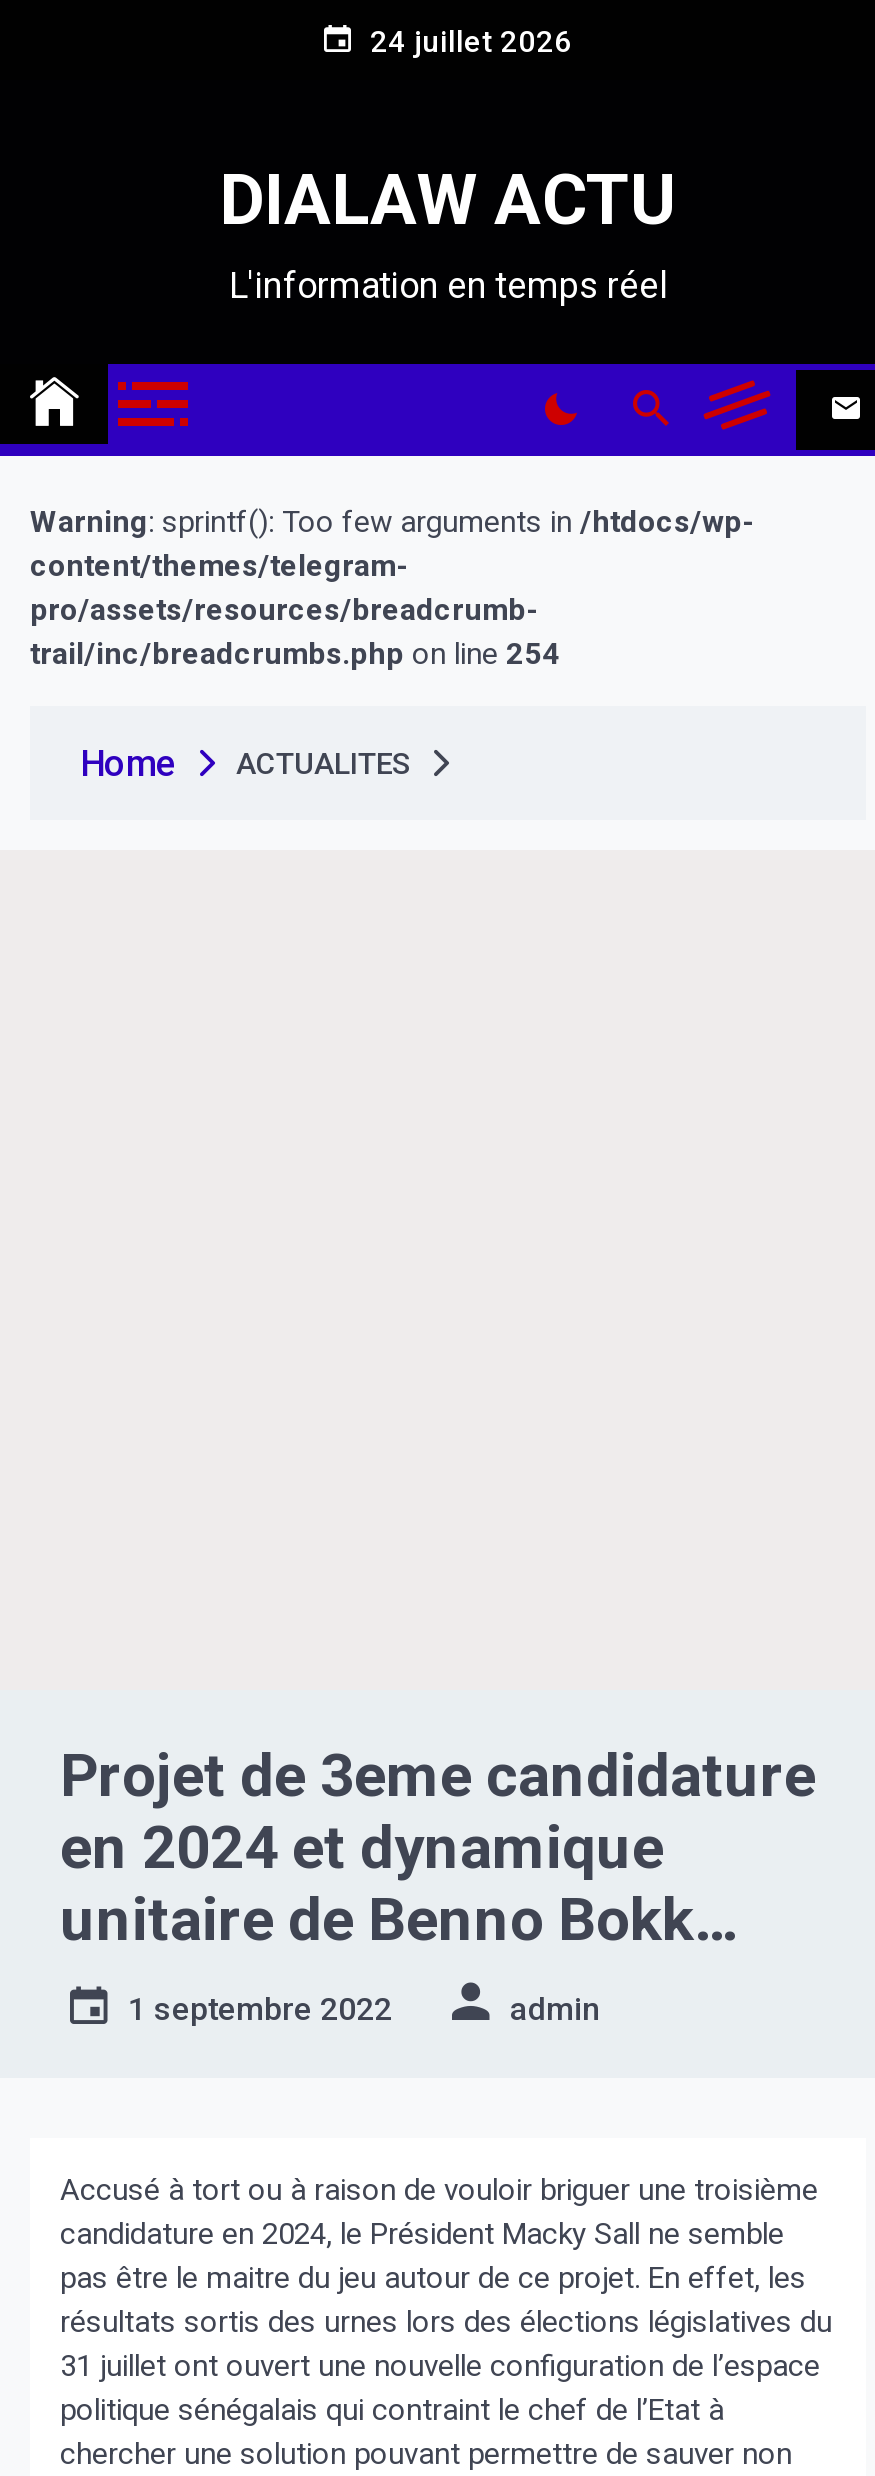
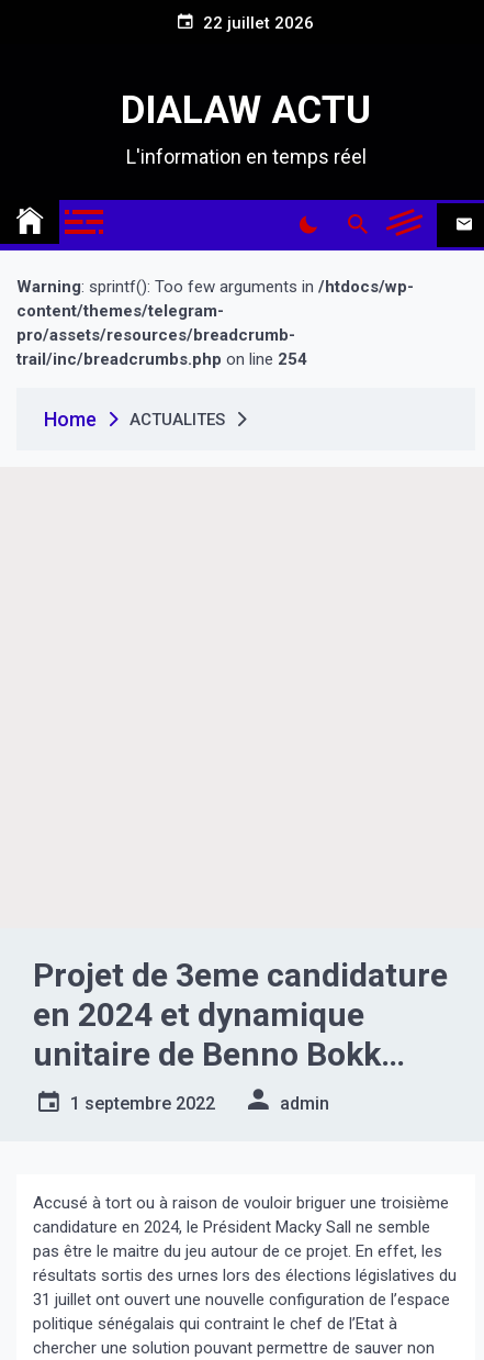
[362,24,572,60] 24 juillet 2026 -> [199,13,314,33] 22 juillet 2026

